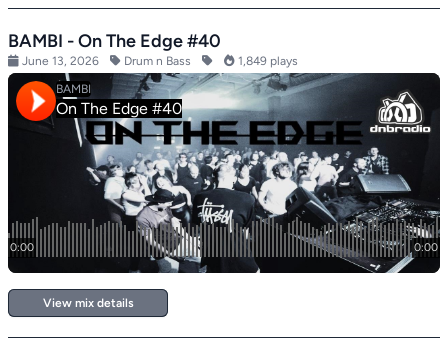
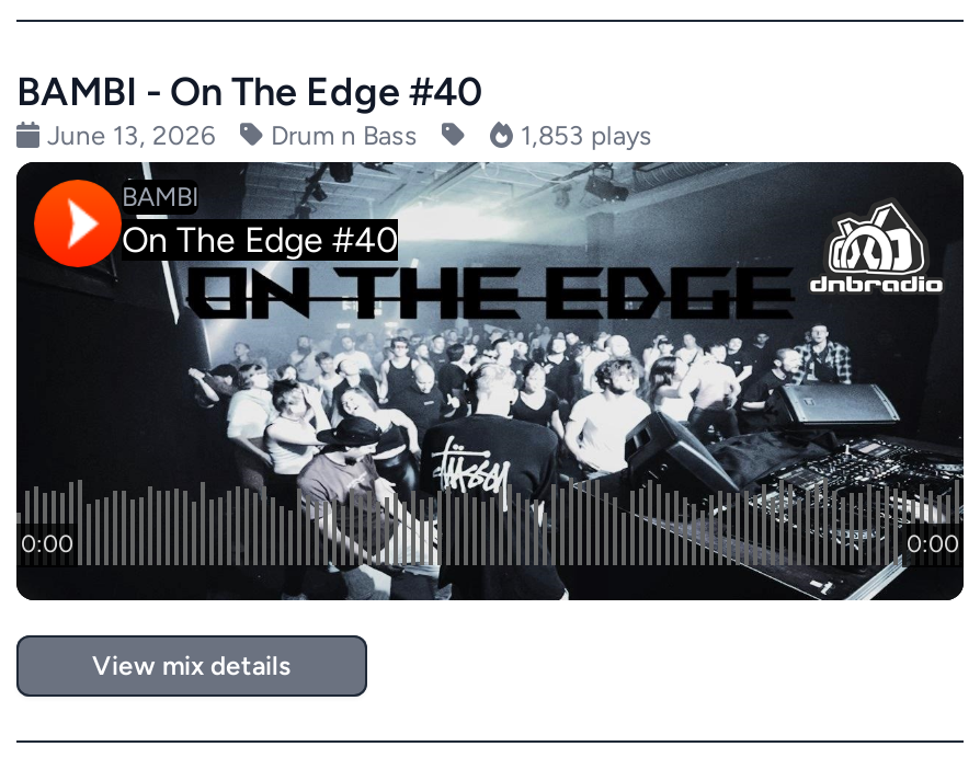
[235,54,298,68] 1,849 plays -> [514,120,652,151] 1,853 plays

